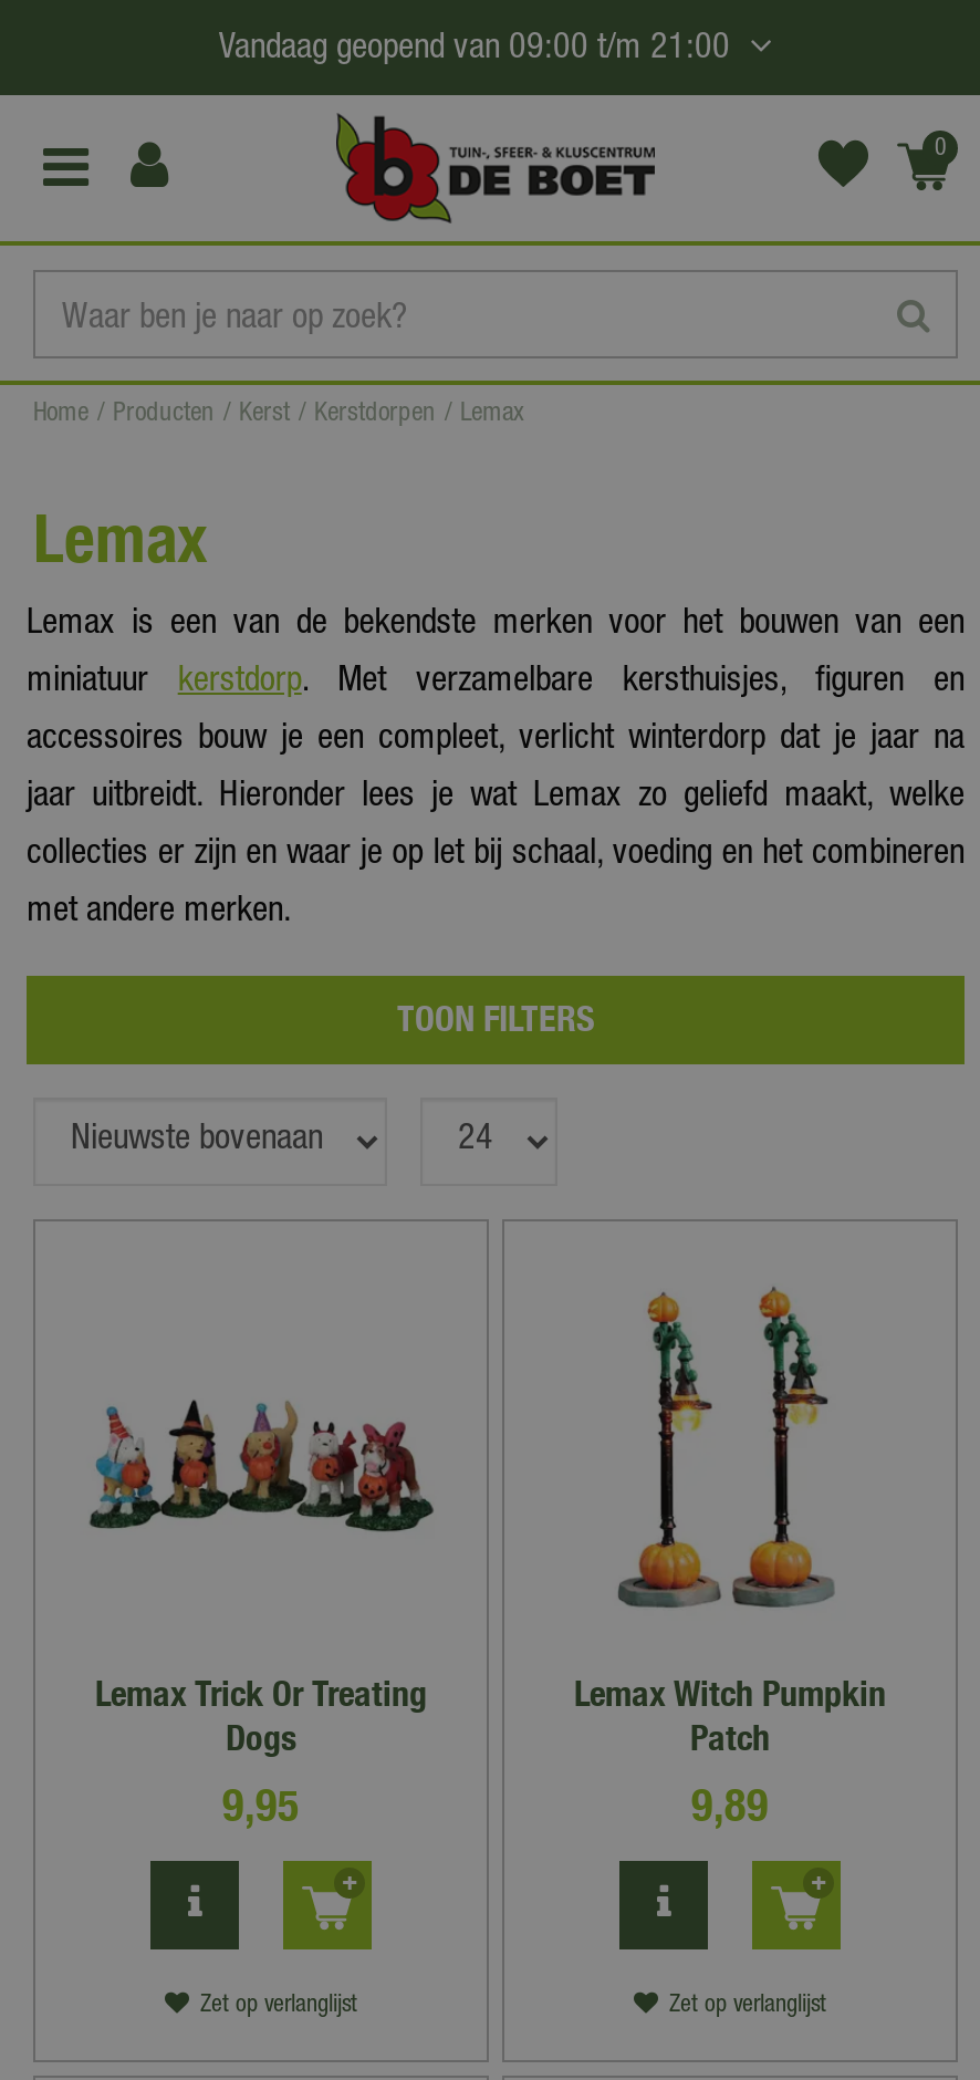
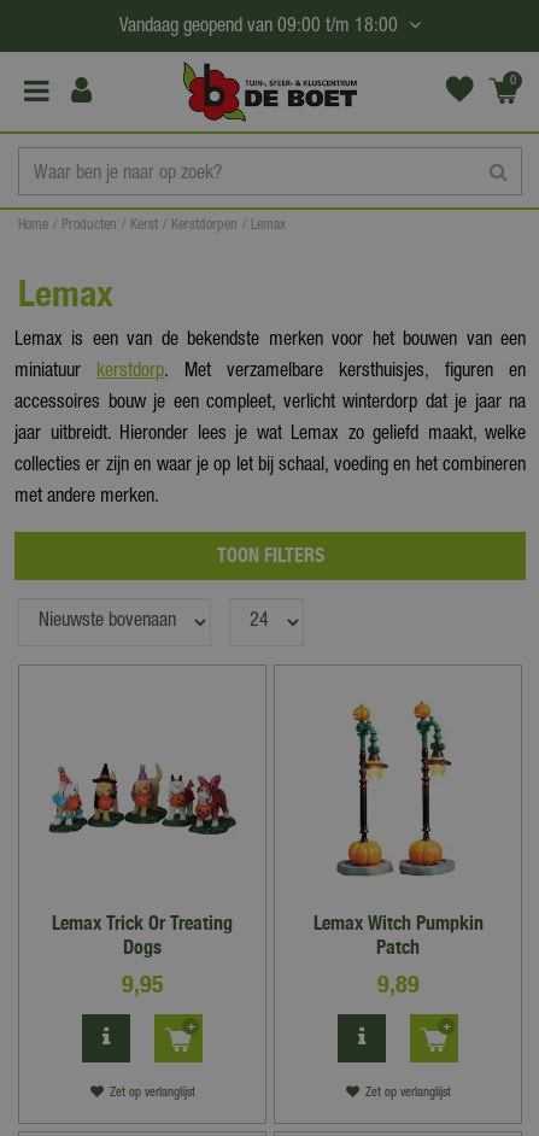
[219,33,730,69] Vandaag geopend van 09:00 t/m 21:00 -> [119,18,398,37] Vandaag geopend van 09:00 t/m 18:00

